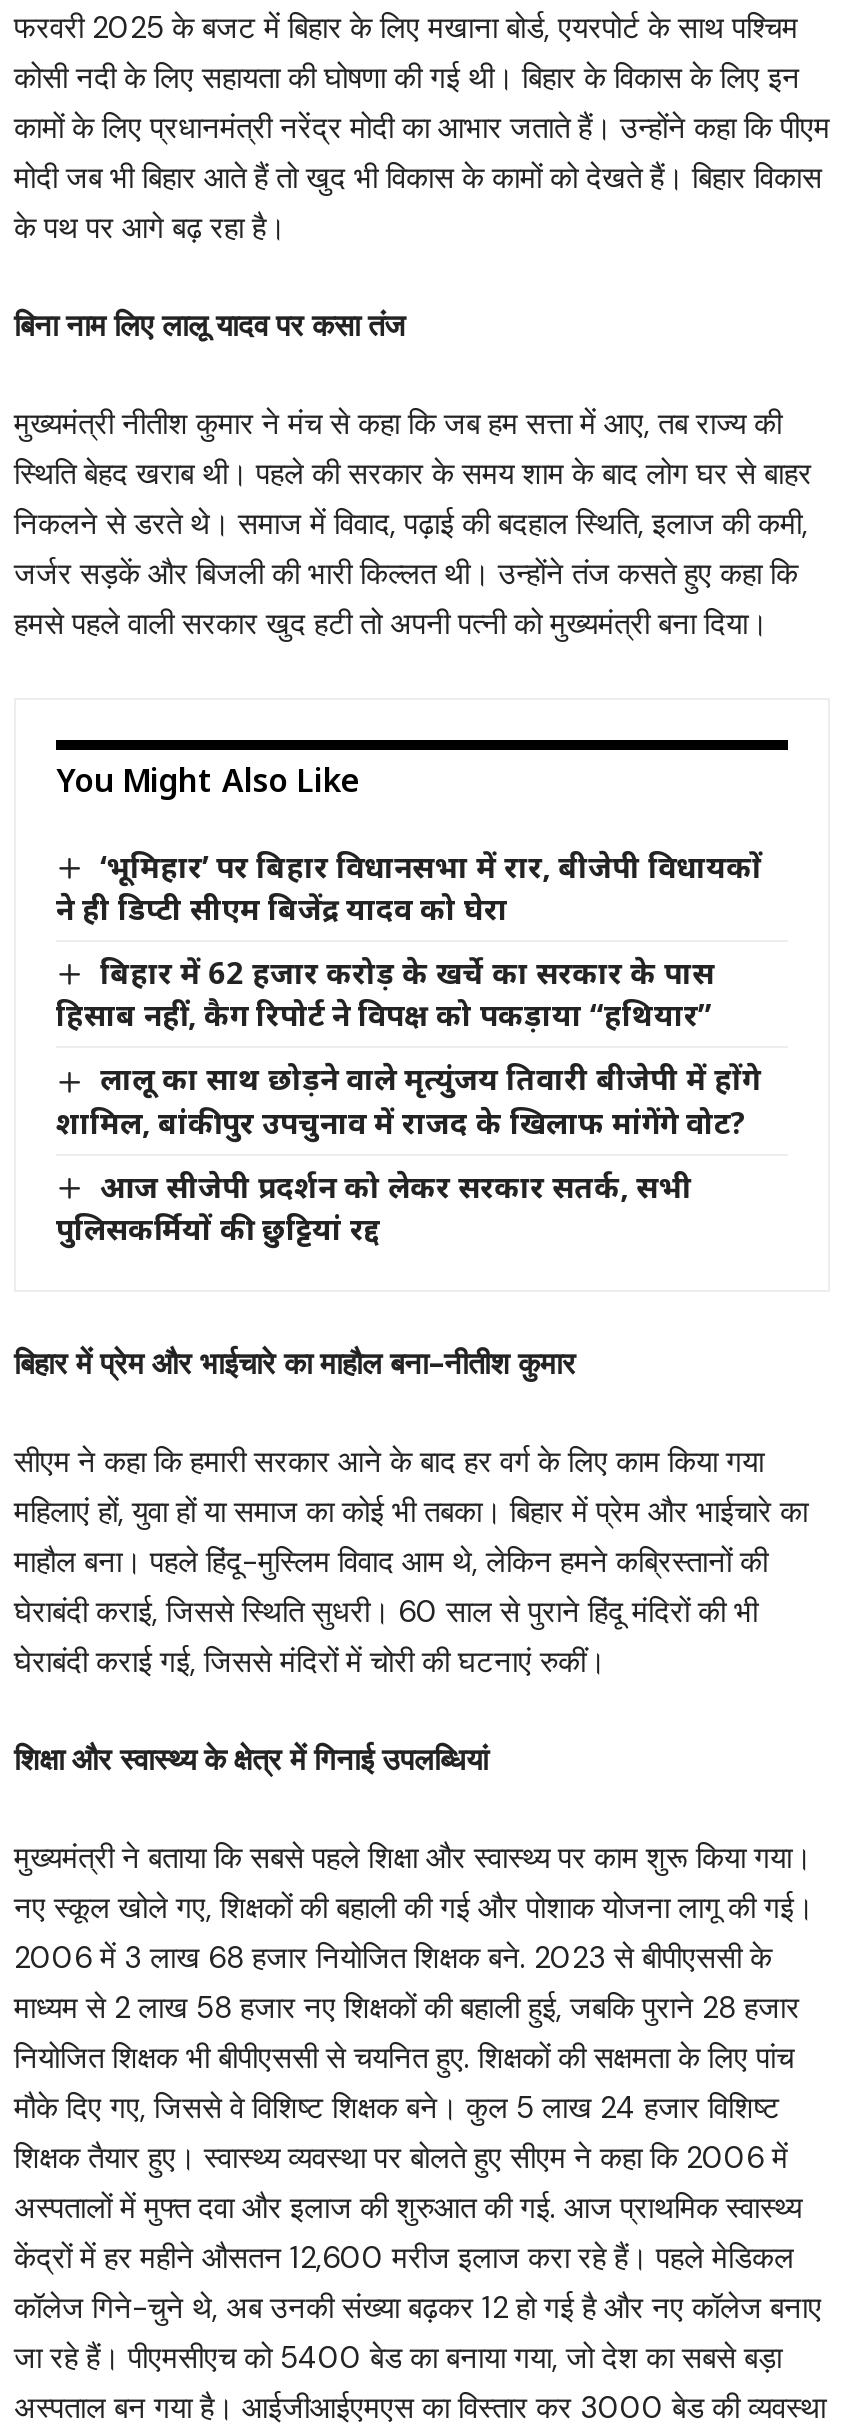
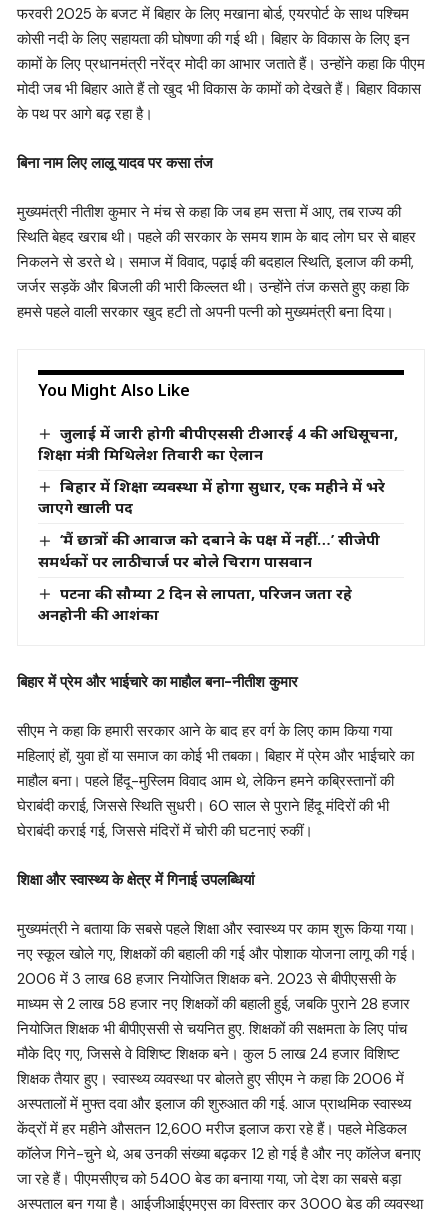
[56,845,762,928] ‘भूमिहार’ पर बिहार विधानसभा में रार, बीजेपी विधायकों | ने ही डिप्टी सीएम बिजेंद्र यादव को घेरा -> [38,422,398,464] जुलाई में जारी होगी बीपीएससी टीआरई 4 की अधिसूचना, | शिक्षा मंत्री मिथिलेश तिवारी का ऐलान
[56,952,714,1035] बिहार में 62 हजार करोड़ के खर्चे का सरकार के पास | हिसाब नहीं, कैग रिपोर्ट ने विपक्ष को पकड़ाया “हथियार” -> [38,476,385,517] बिहार में शिक्षा व्यवस्था में होगा सुधार, एक महीने में भरे | जाएगे खाली पद
[56,1059,760,1141] लालू का साथ छोड़ने वाले मृत्युंजय तिवारी बीजेपी में होंगे | शामिल, बांकीपुर उपचुनाव में राजद के खिलाफ मांगेंगे वोट? -> [38,529,380,571] ‘मैं छात्रों की आवाज को दबाने के पक्ष में नहीं…’ सीजेपी | समर्थकों पर लाठीचार्ज पर बोले चिराग पासवान
[56,1165,692,1248] आज सीजेपी प्रदर्शन को लेकर सरकार सतर्क, सभी | पुलिसकर्मियों की छुट्टियां रद्द -> [38,583,352,624] पटना की सौम्या 2 दिन से लापता, परिजन जता रहे | अनहोनी की आशंका

